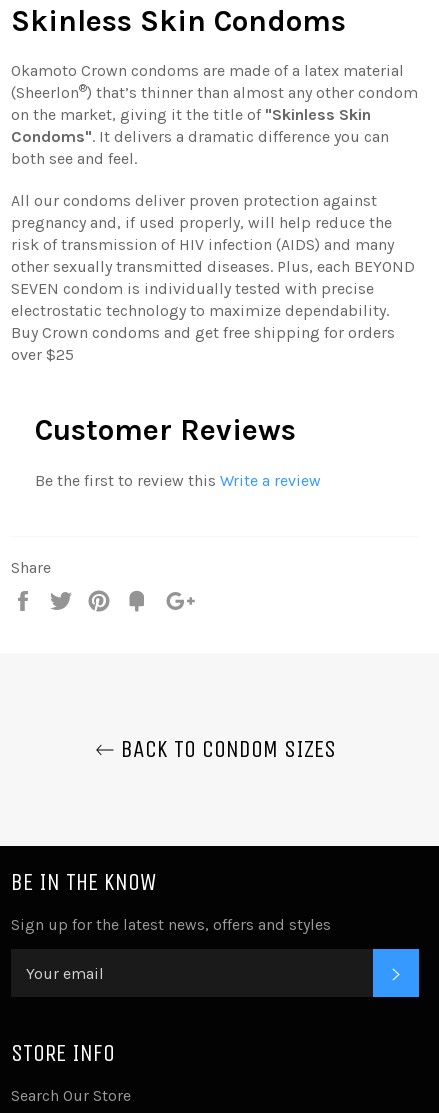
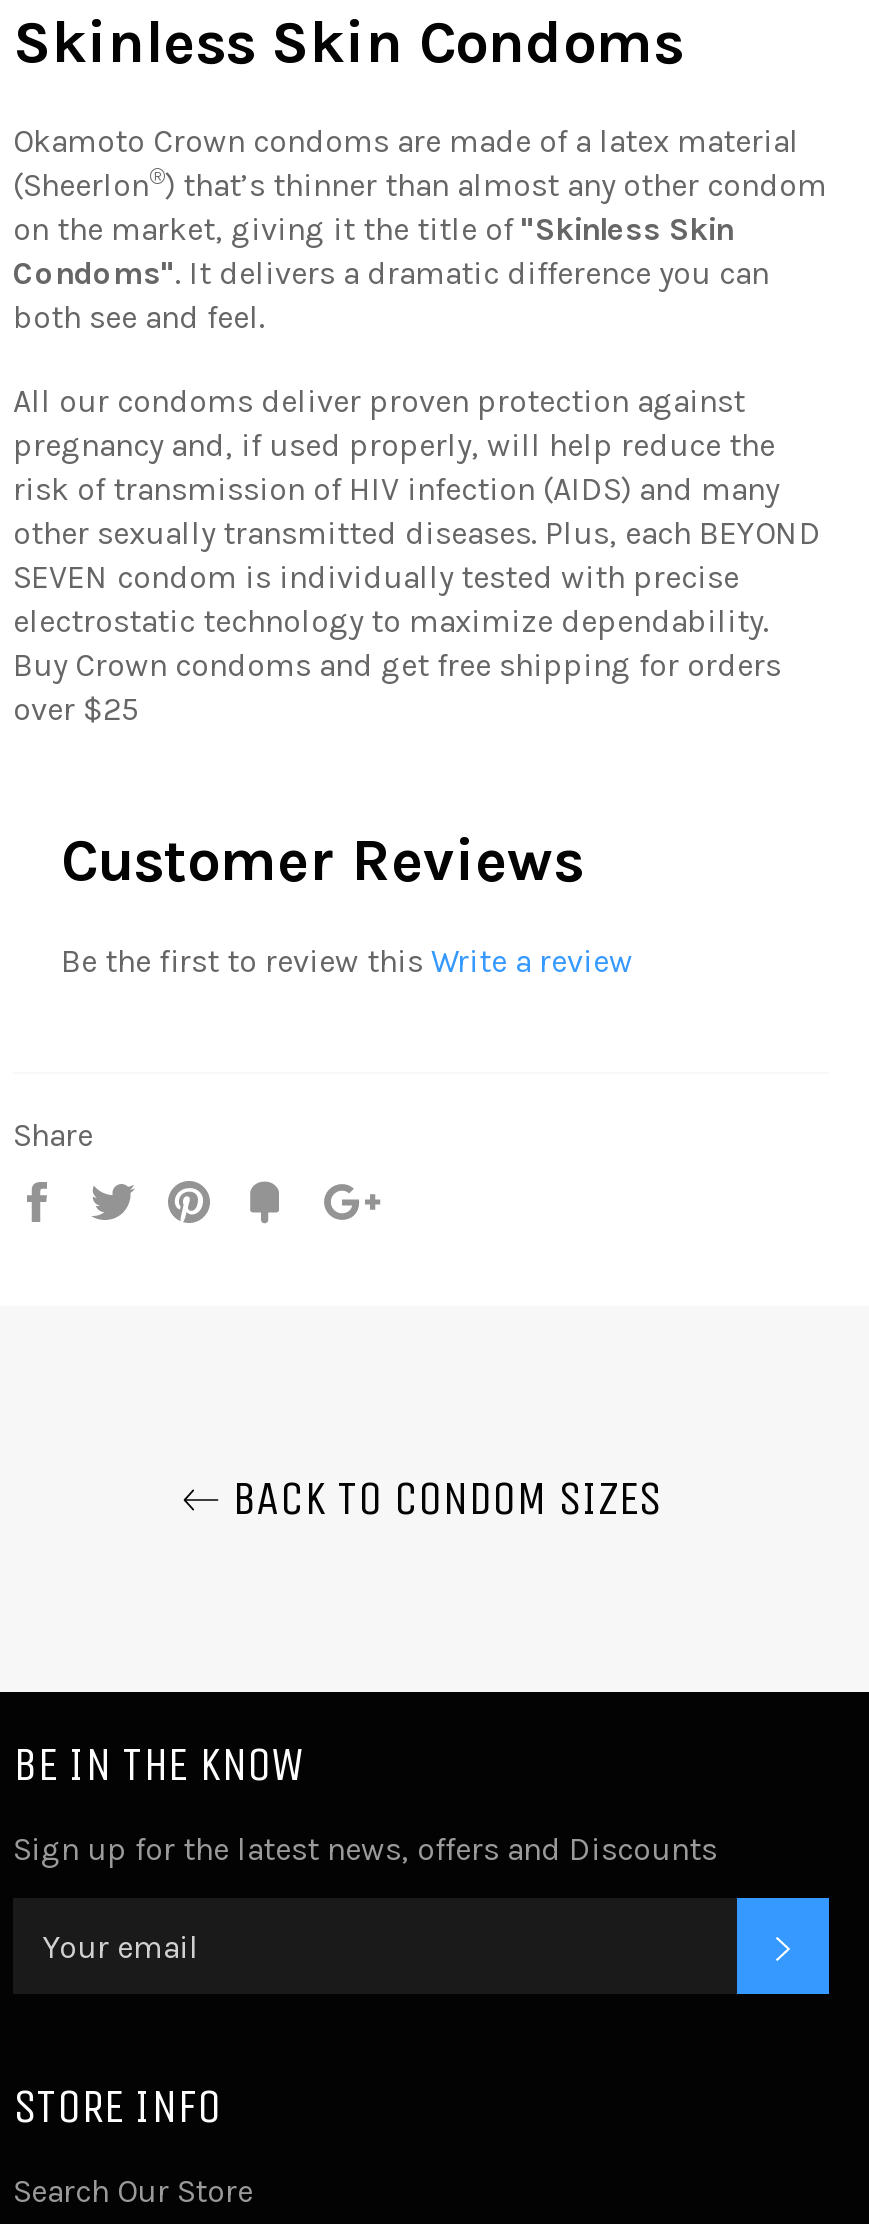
[11,915,331,934] Sign up for the latest news, offers and styles -> [13,1831,717,1869] Sign up for the latest news, offers and Discounts

